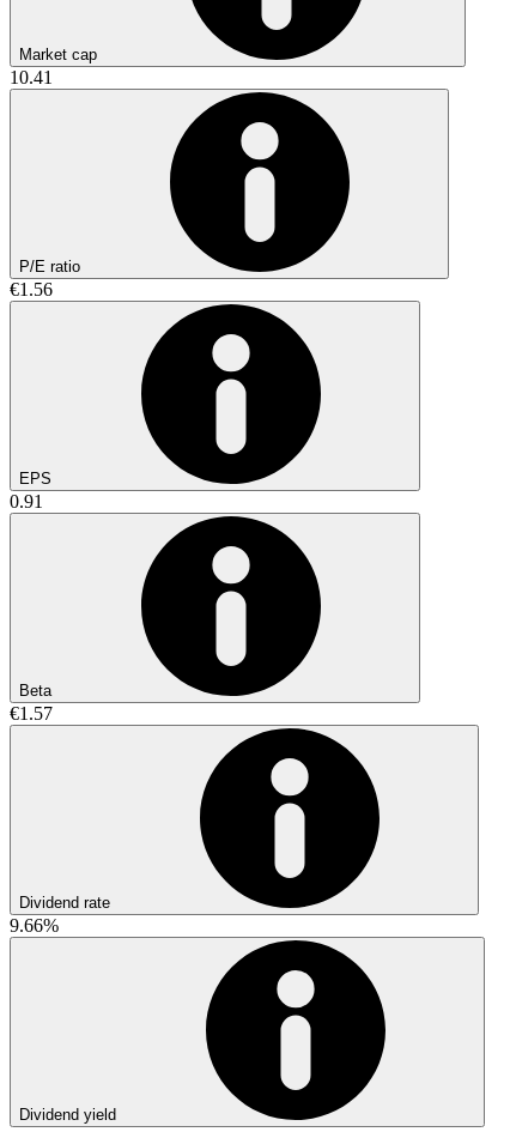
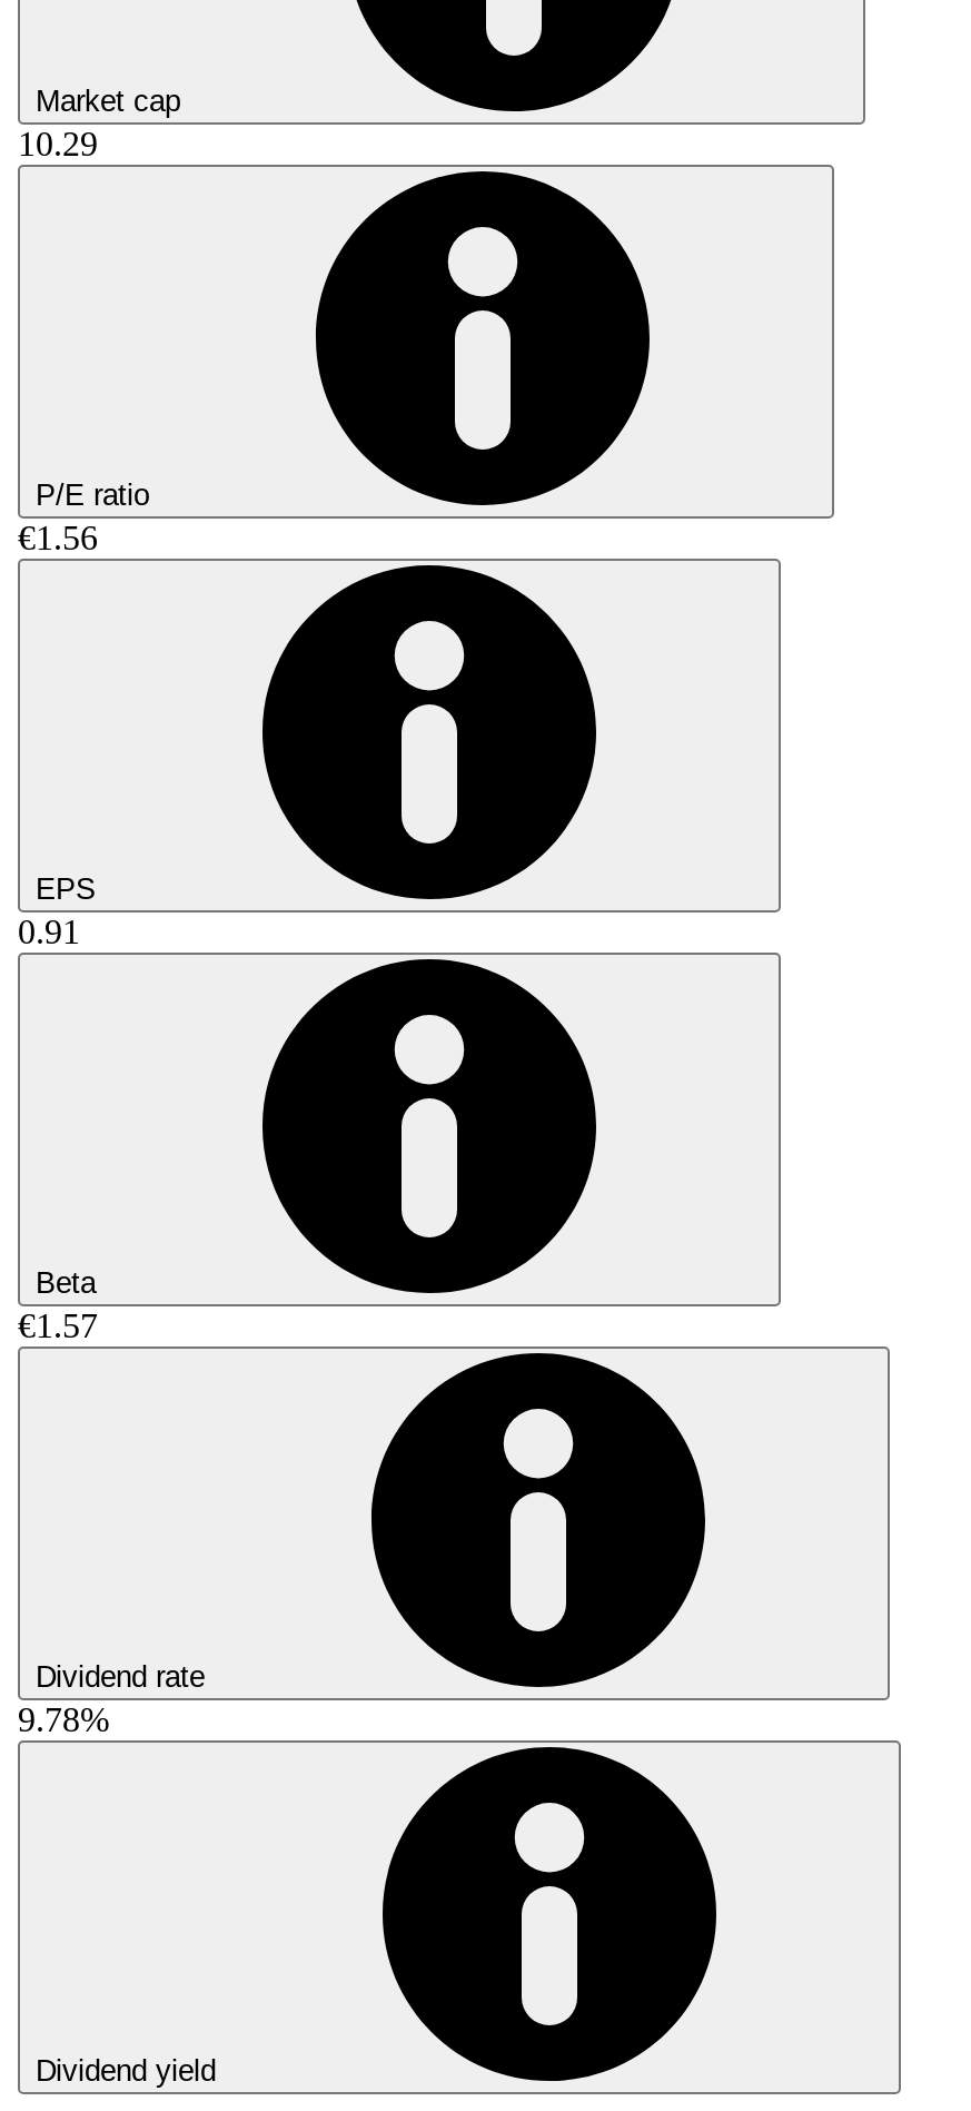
[10,67,53,87] 10.41 -> [18,124,98,162] 10.29
[10,915,59,935] 9.66% -> [18,1700,109,1738] 9.78%

